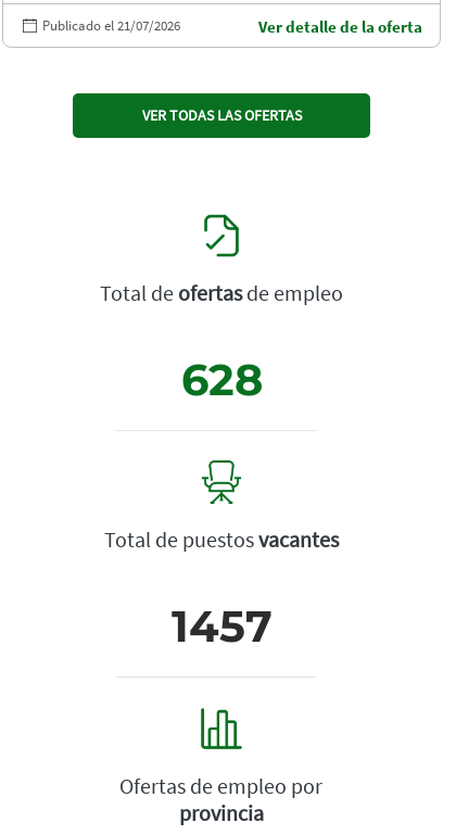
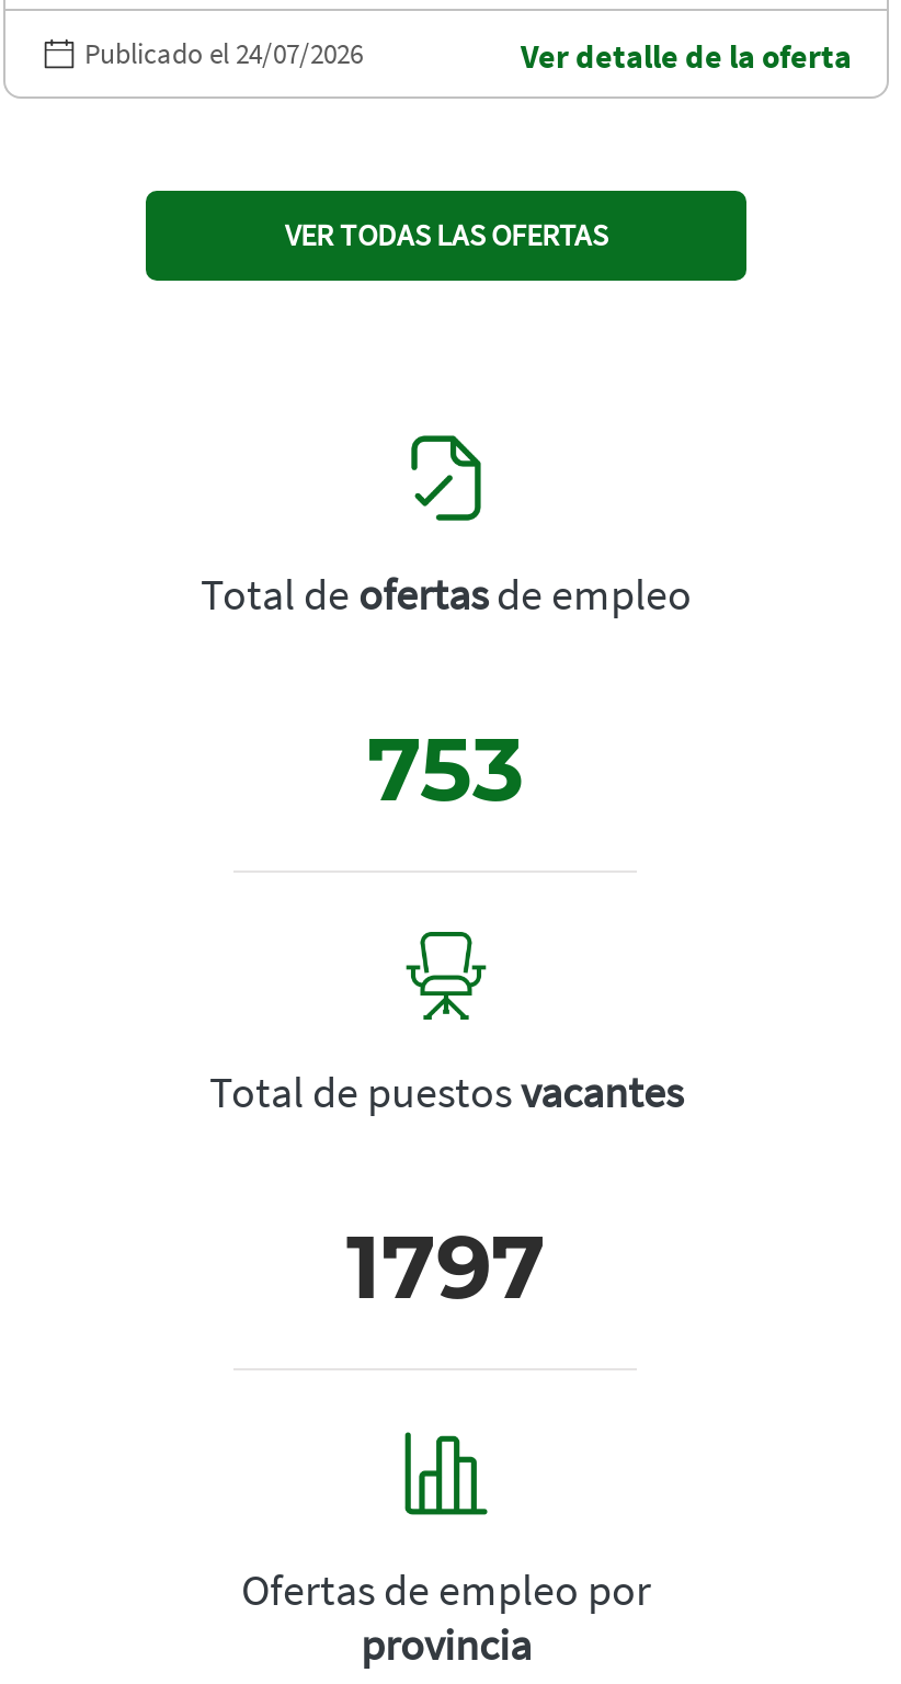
[42,17,180,35] Publicado el 21/07/2026 -> [84,36,363,73] Publicado el 24/07/2026
[181,353,262,406] 628 -> [367,715,525,823] 753
[171,600,272,653] 1457 -> [346,1213,546,1320] 1797

